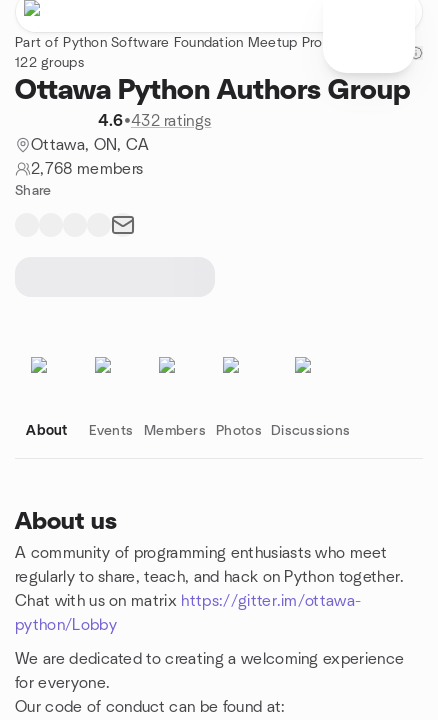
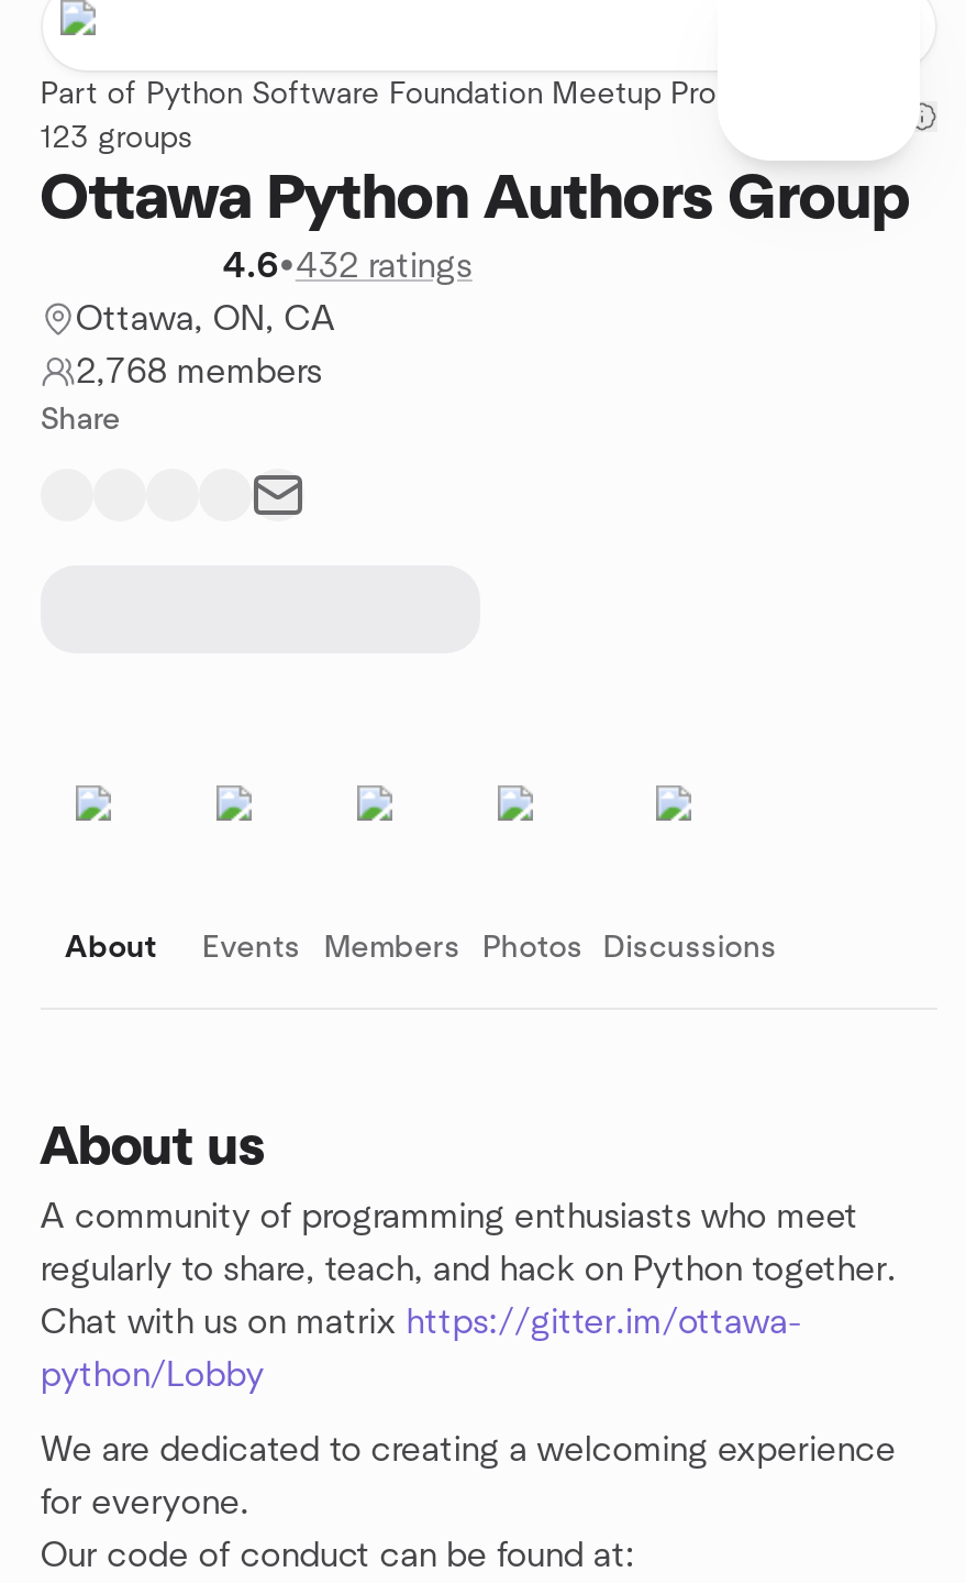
[15,56,84,70] 122 groups -> [41,123,192,154] 123 groups

